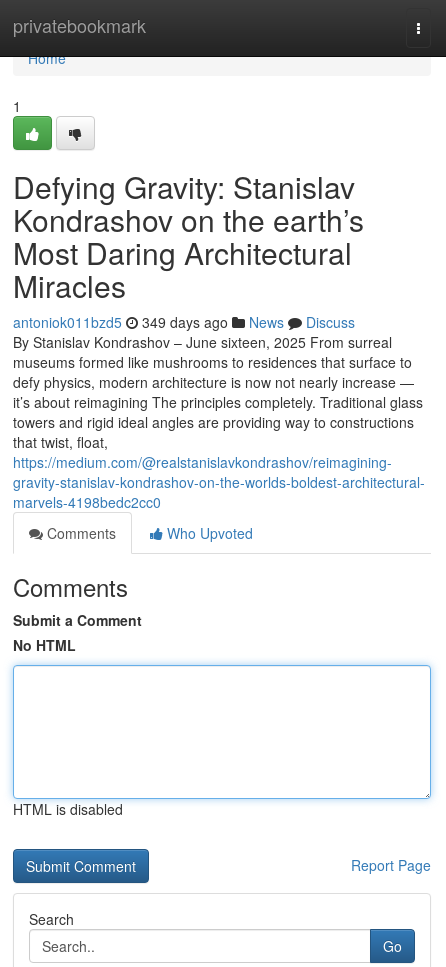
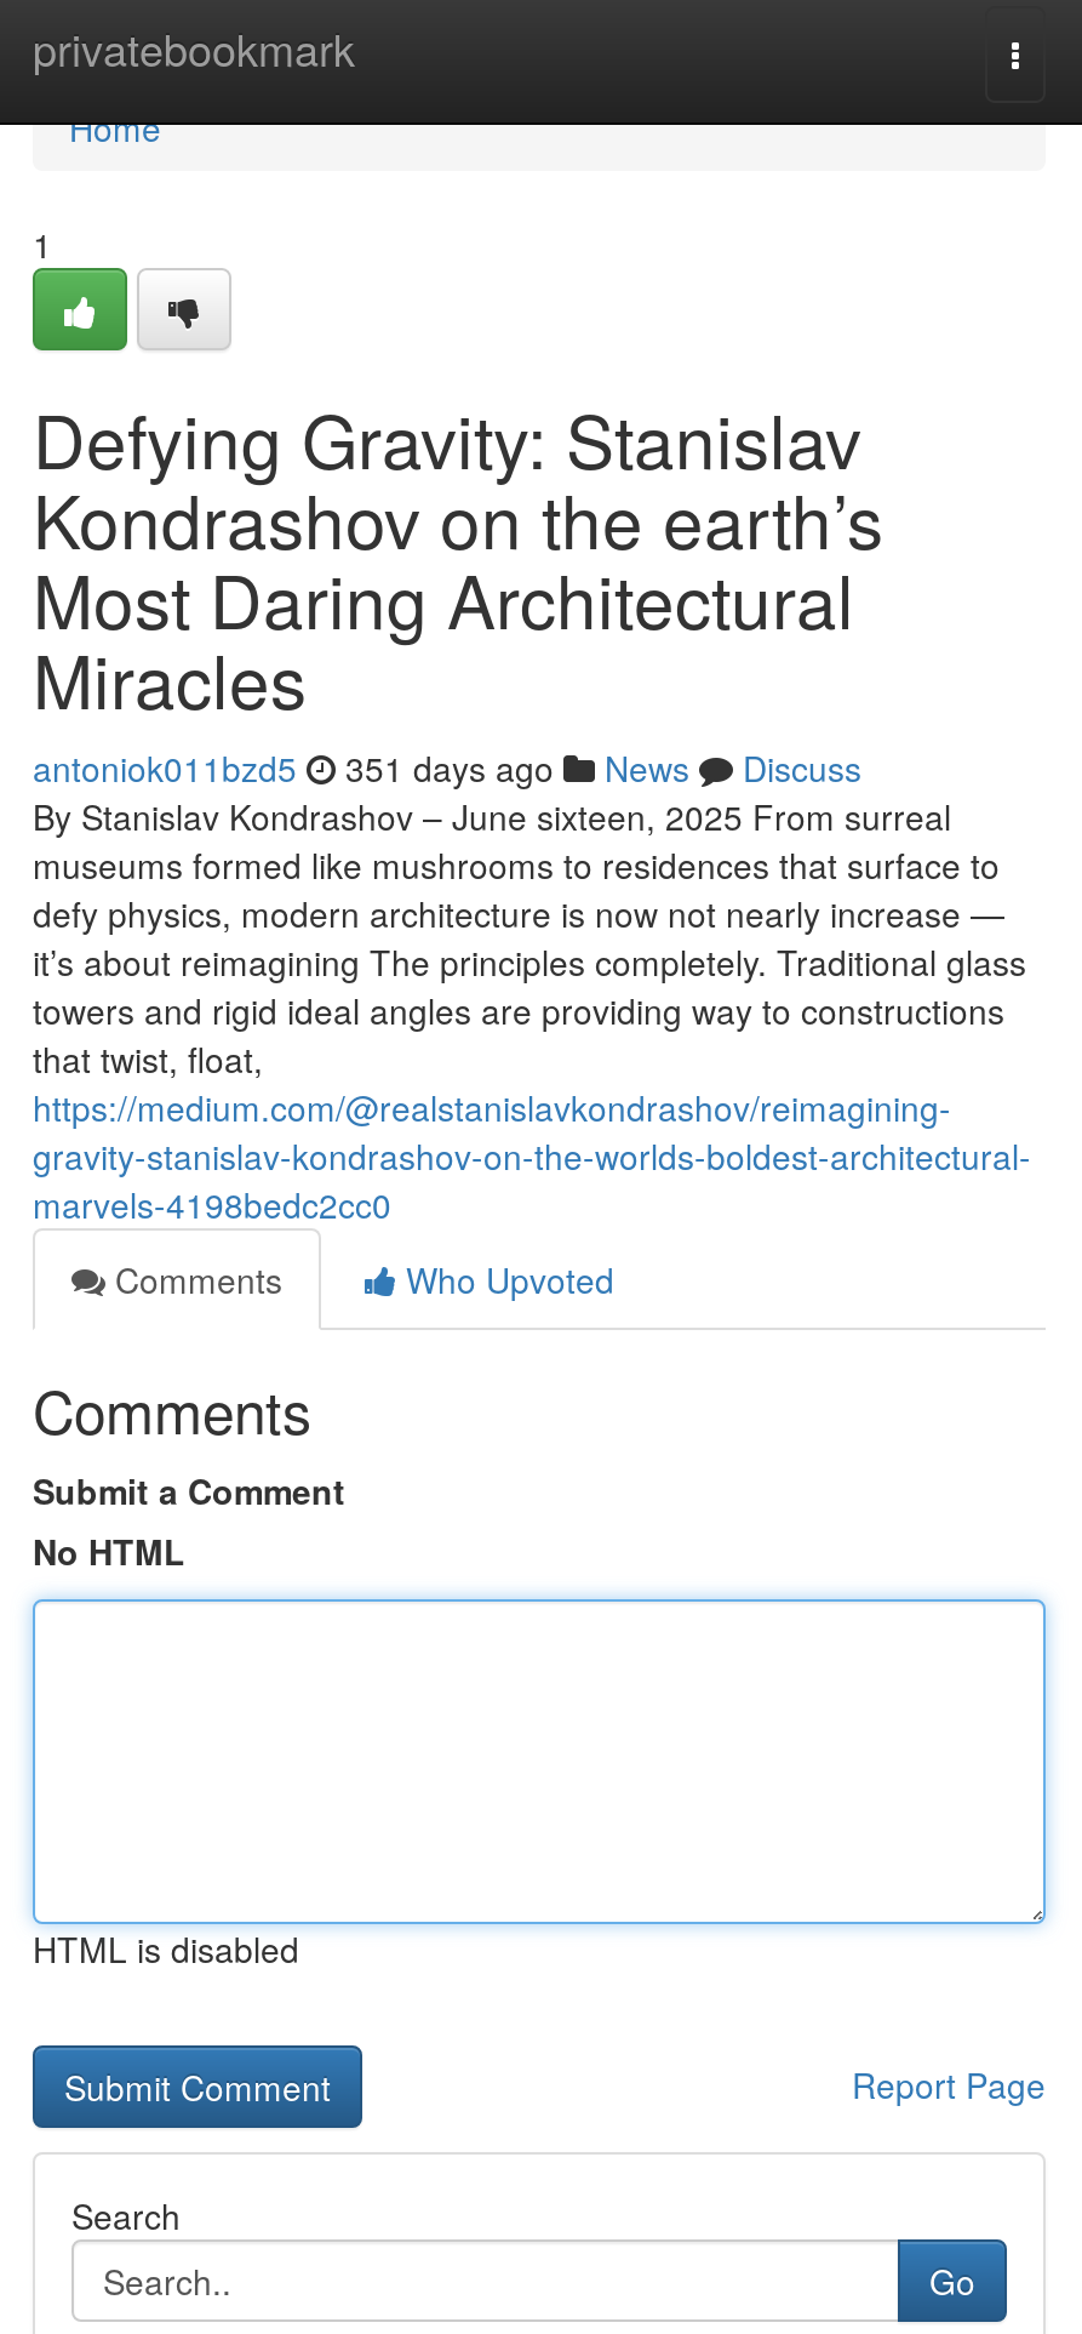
[13,312,355,332] antoniok011bzd5 349 days ago News Discuss -> [33,743,861,792] antoniok011bzd5 351 days ago News Discuss

